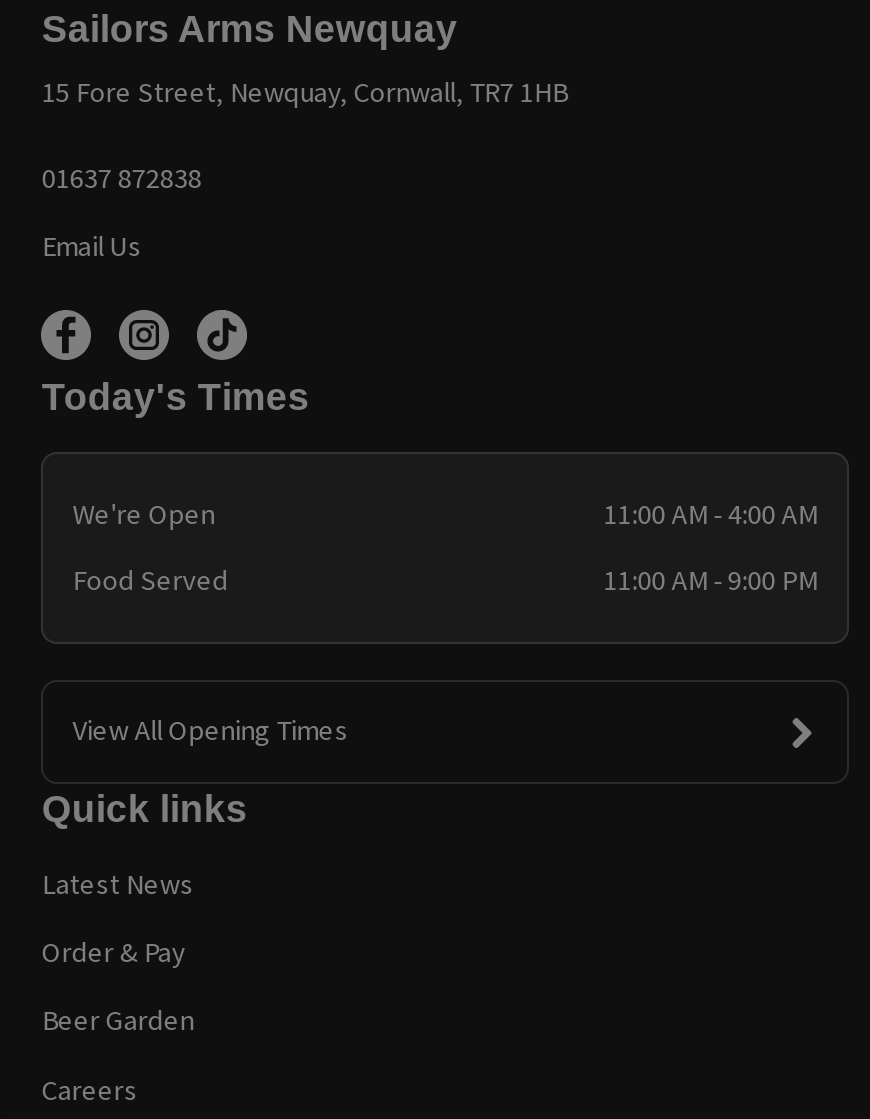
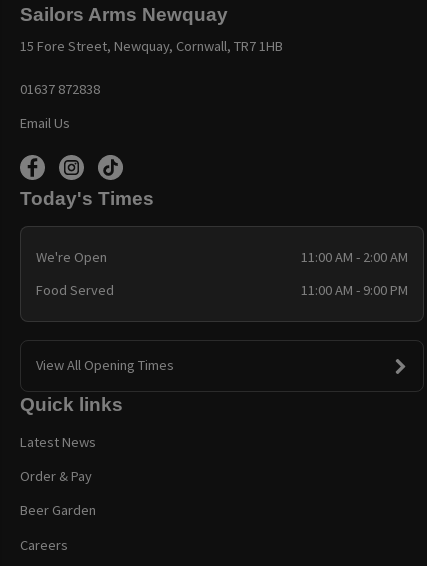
[603,497,817,533] 11:00 AM - 4:00 AM -> [301,248,408,266] 11:00 AM - 2:00 AM

